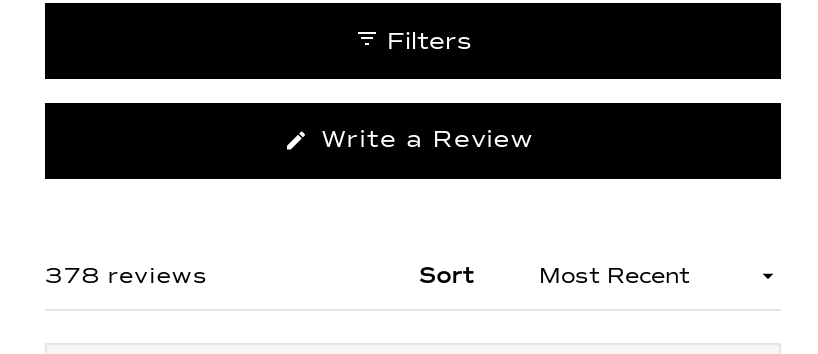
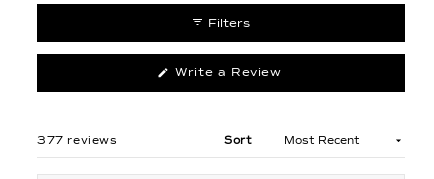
[45,264,208,286] 378 reviews -> [37,135,118,146] 377 reviews

